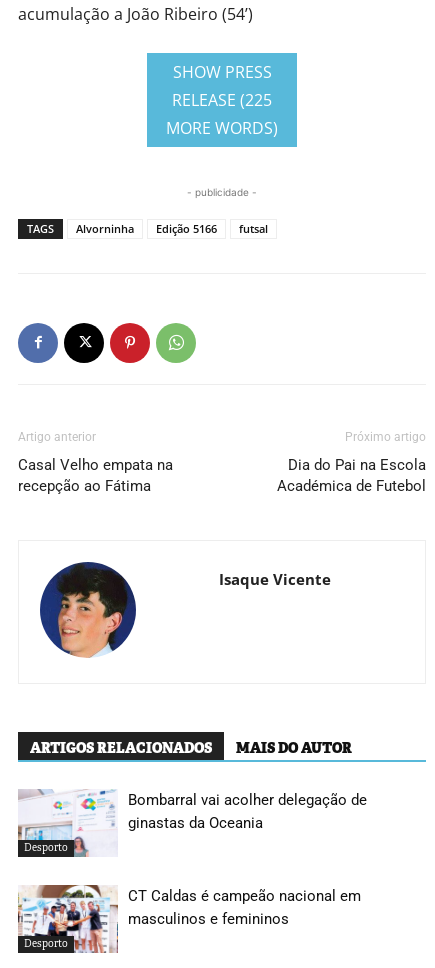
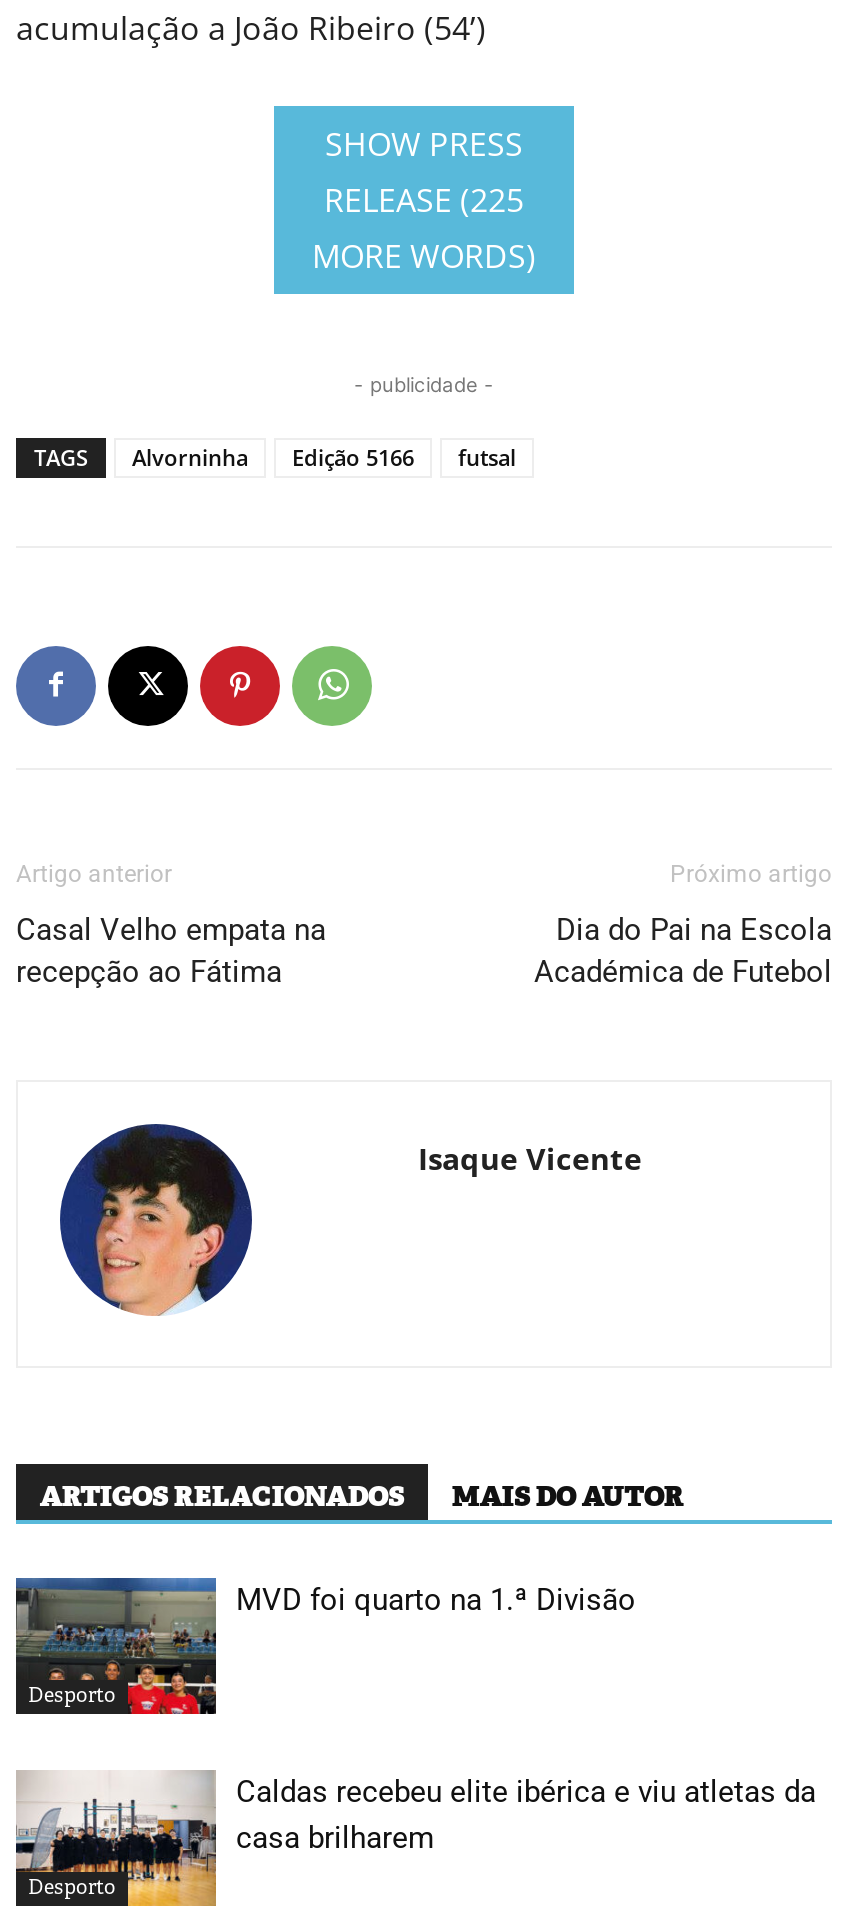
[17,789,367,858] [image] | Bombarral vai acolher delegação de | ginastas da Oceania -> [14,1576,636,1716] [image] | MVD foi quarto na 1.ª Divisão
[18,884,361,954] [image] | CT Caldas é campeão nacional em | masculinos e femininos -> [14,1770,816,1908] [image] | Caldas recebeu elite ibérica e viu atletas da | casa brilharem

